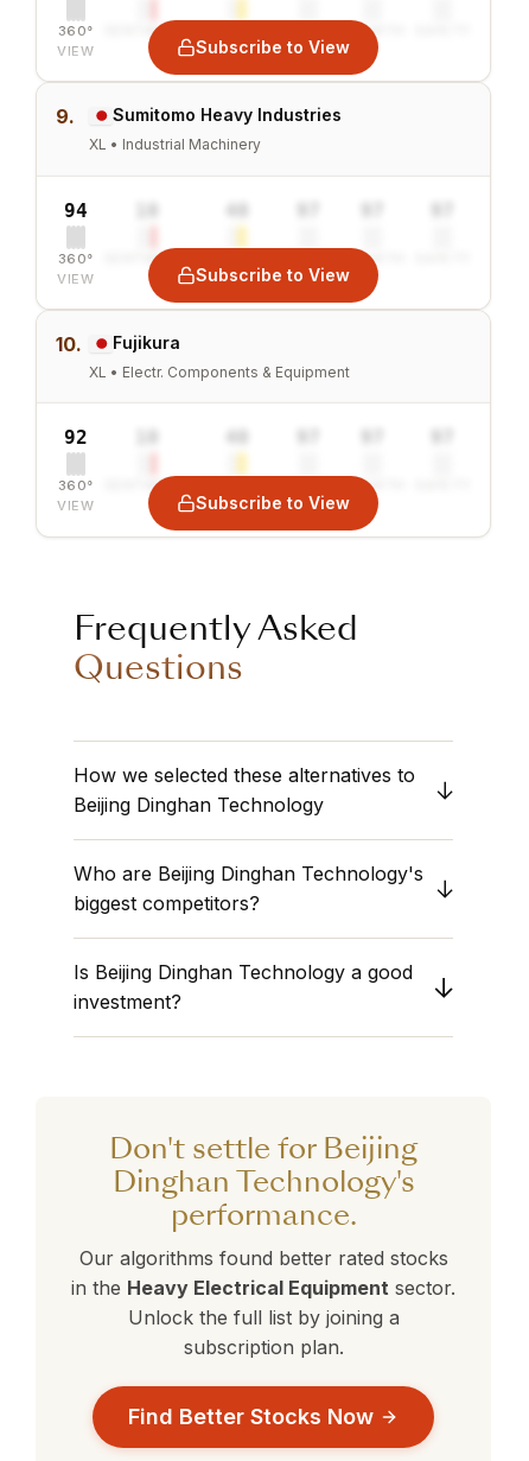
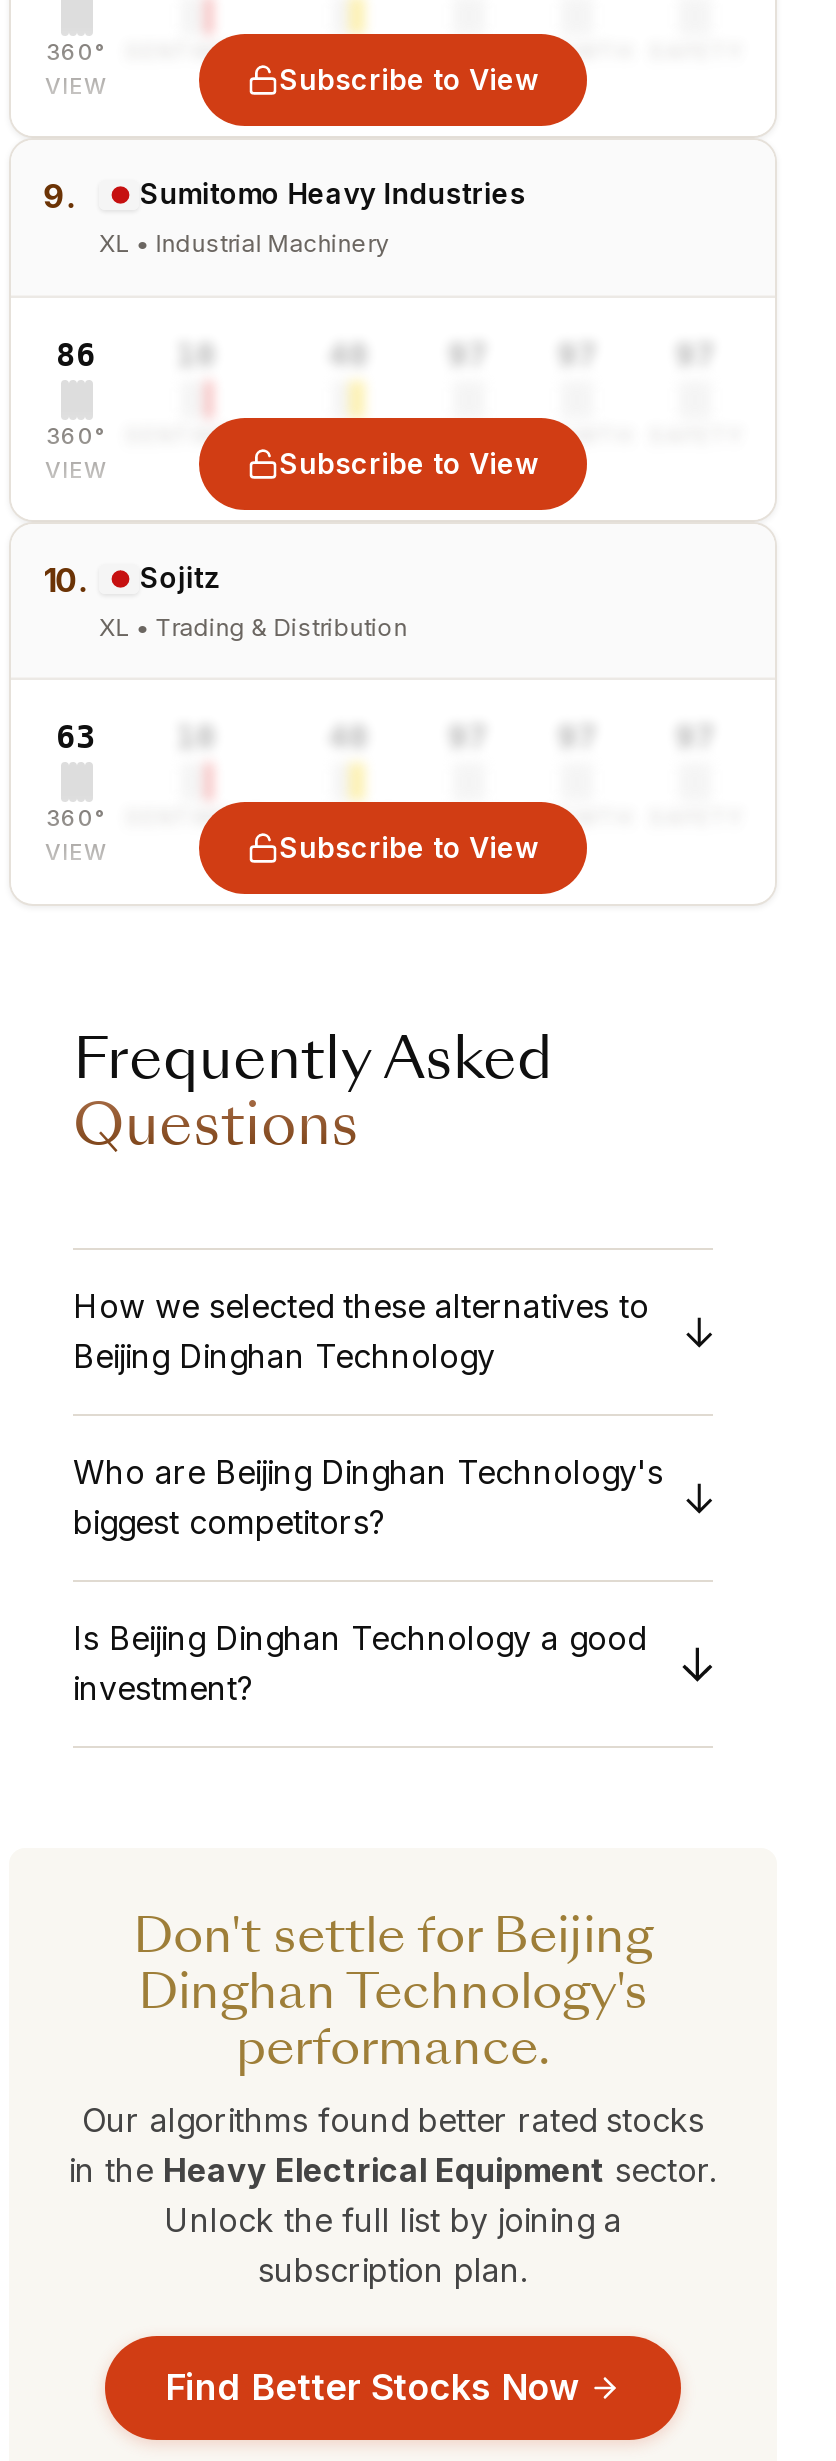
[63,199,87,221] 94 -> [56,335,96,373] 86
[113,332,181,352] Fujikura -> [139,560,219,594] Sojitz
[89,363,350,381] XL • Electr. Components & Equipment -> [99,612,407,642] XL • Trading & Distribution
[63,426,87,449] 92 -> [56,718,96,756] 63

